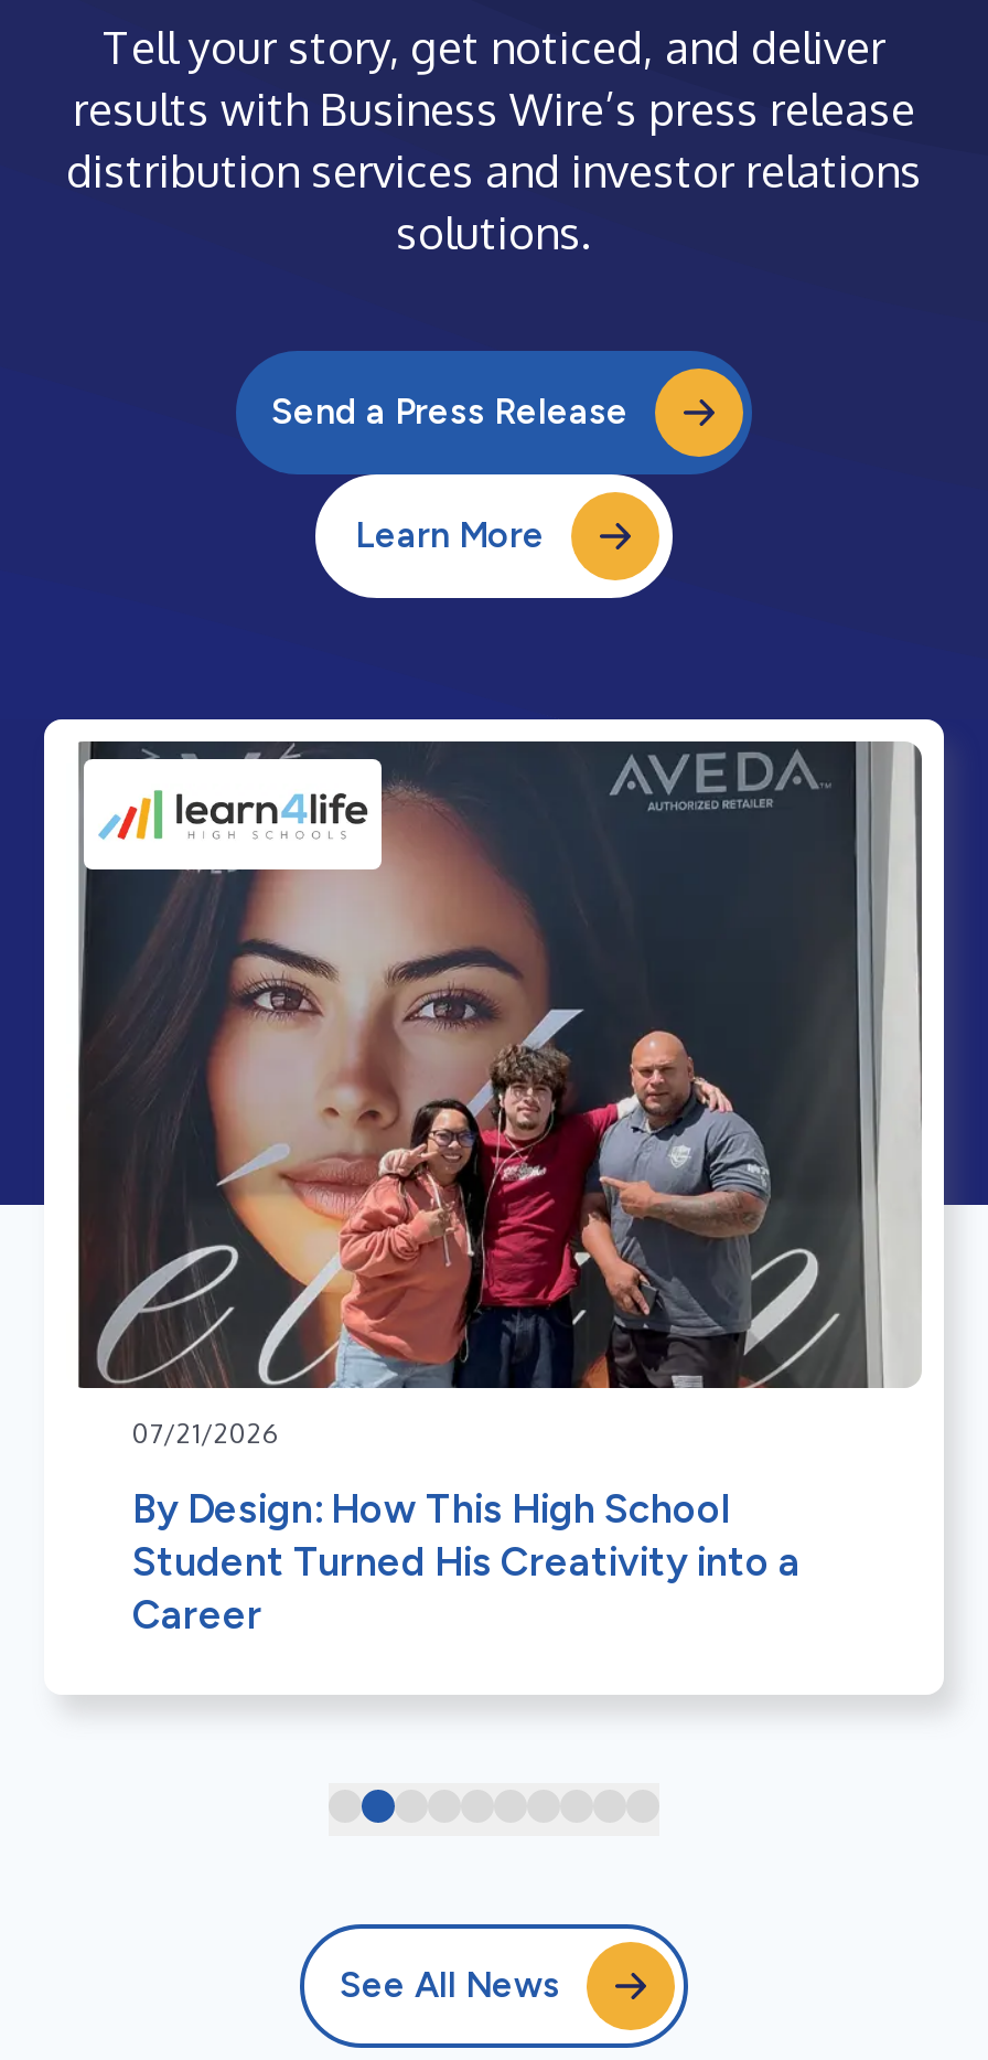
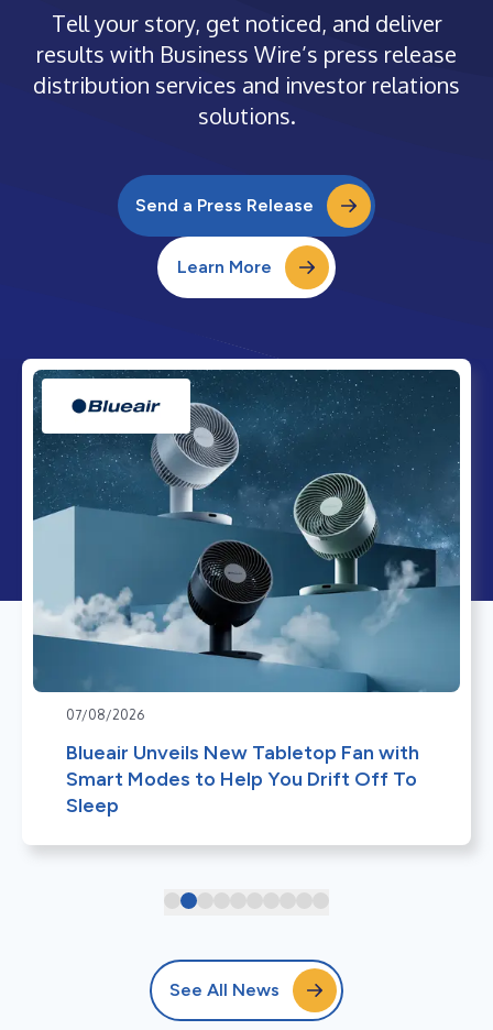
[66,741,922,1450] [image] | 07/21/2026 -> [32,369,460,723] [image] | 07/08/2026
[132,1485,801,1639] By Design: How This High School | Student Turned His Creativity into a | Career -> [66,740,419,818] Blueair Unveils New Tabletop Fan with | Smart Modes to Help You Drift Off To | Sleep

